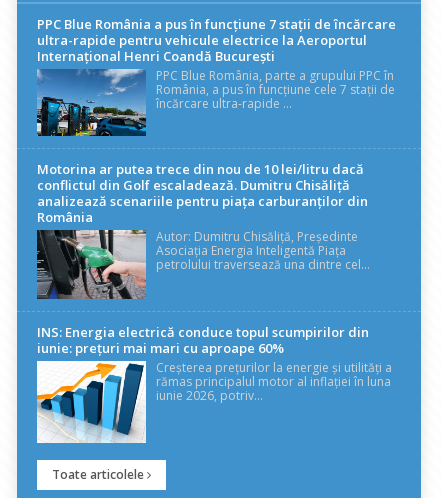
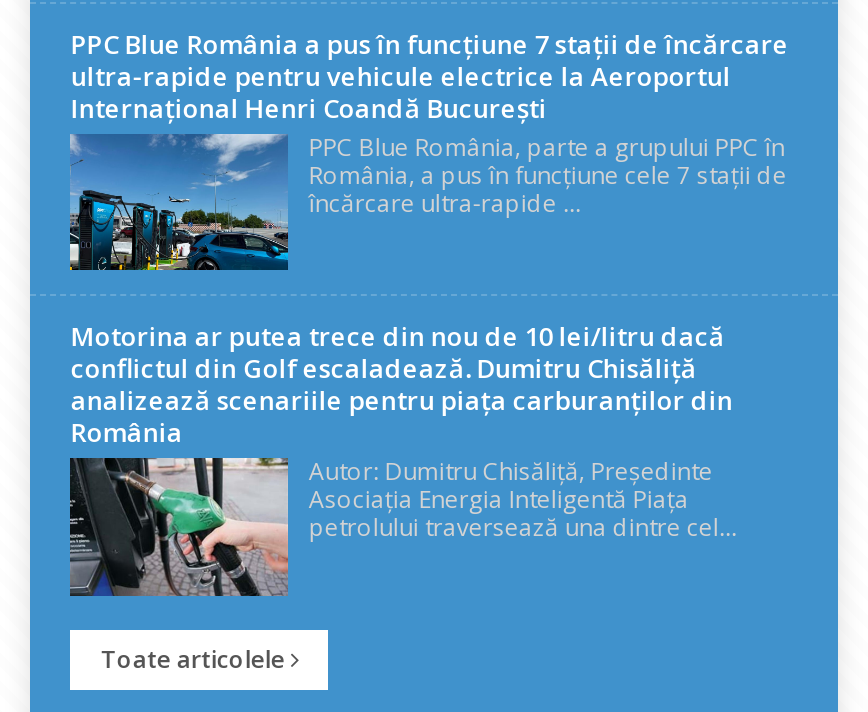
[36,323,392,444] [image] | INS: Energia electrică conduce topul scumpirilor din | iunie: prețuri mai mari cu aproape 60% | Creșterea prețurilor la energie și utilități a | rămas principalul motor al inflației în luna | iunie 2026, potriv... -> none

